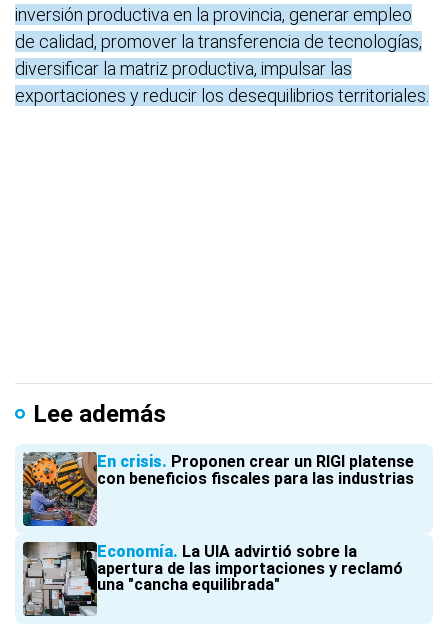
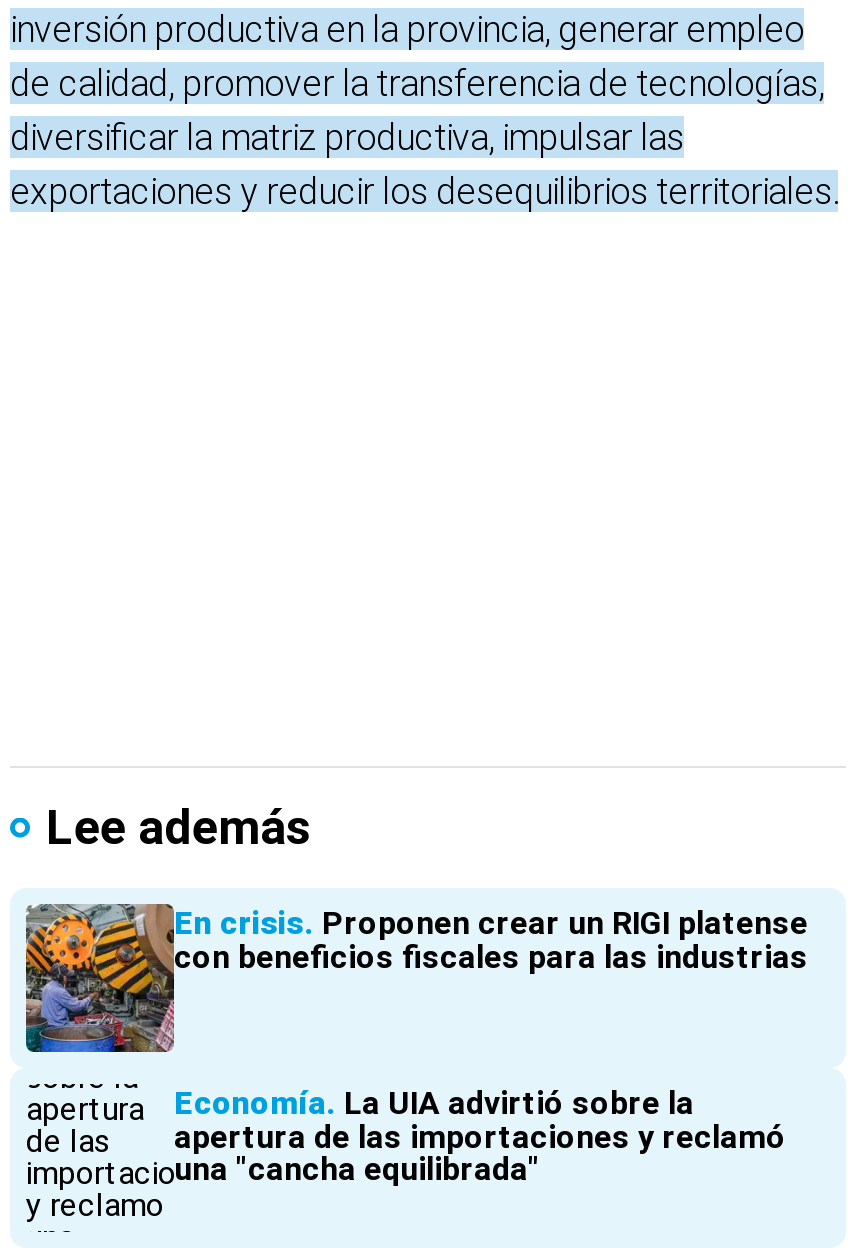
[22,541,98,617] [image] -> [26,1084,174,1232] [image]

